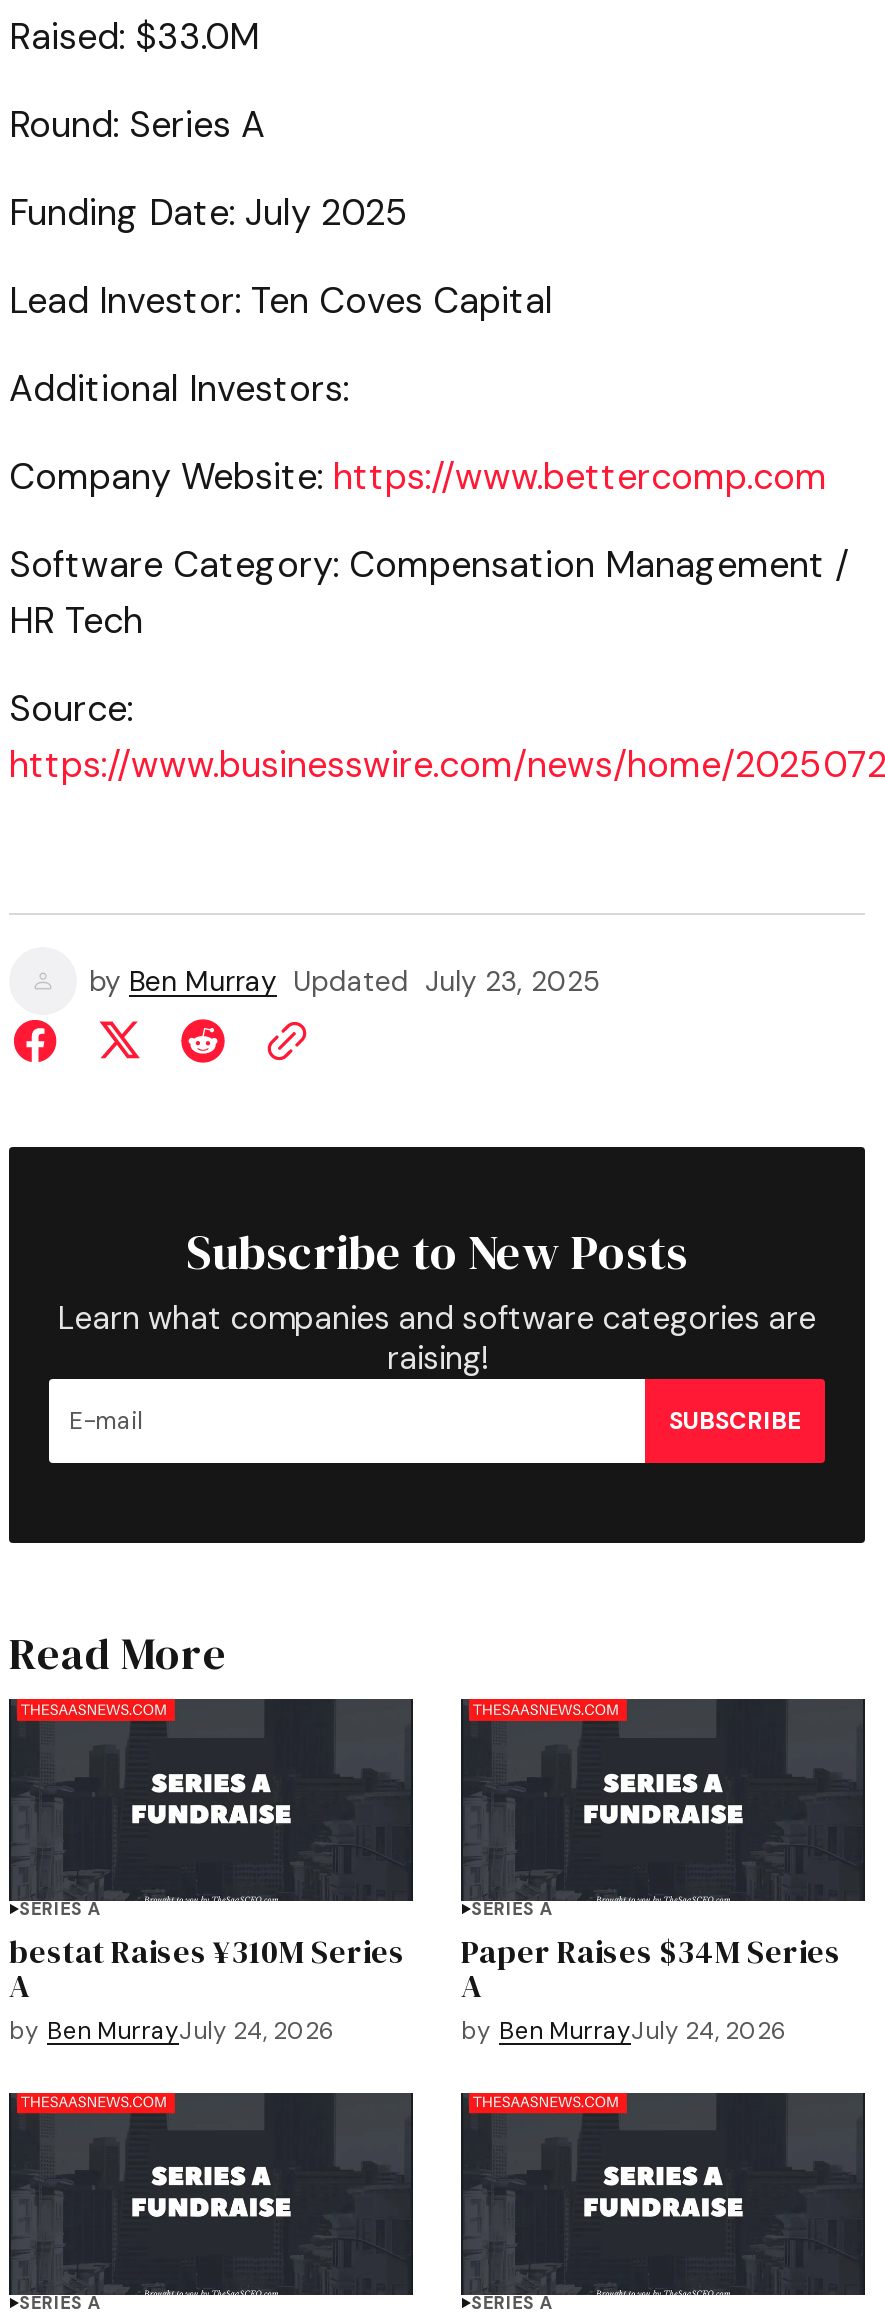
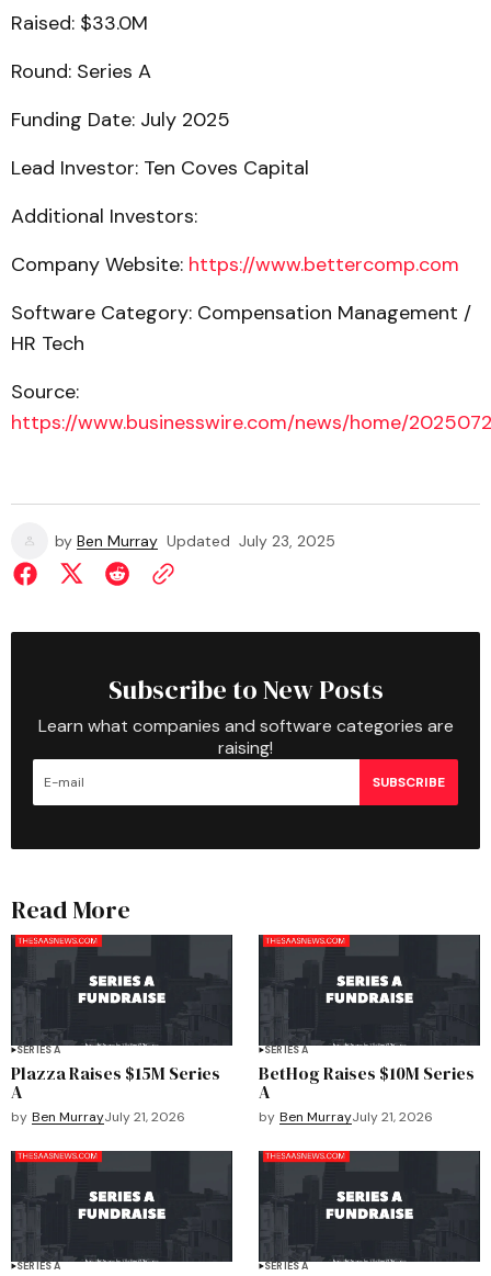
[9,1929,405,1973] bestat Raises ¥310M Series -> [11,1061,220,1085] Plazza Raises $15M Series
[461,1929,841,1973] Paper Raises $34M Series -> [259,1061,475,1085] BetHog Raises $10M Series
[9,2015,335,2047] by Ben MurrayJuly 24, 2026 -> [11,1108,185,1126] by Ben MurrayJuly 21, 2026
[461,2015,787,2047] by Ben MurrayJuly 24, 2026 -> [259,1108,433,1126] by Ben MurrayJuly 21, 2026

